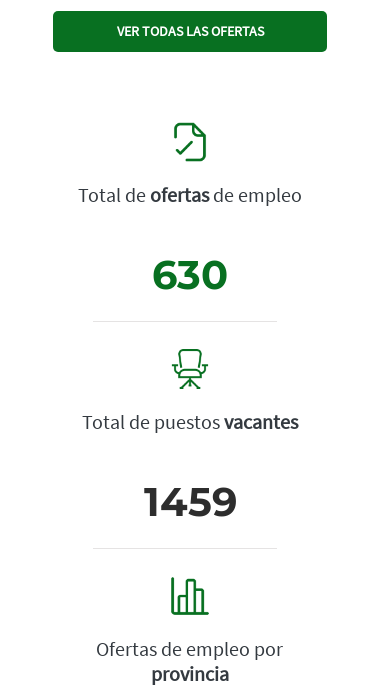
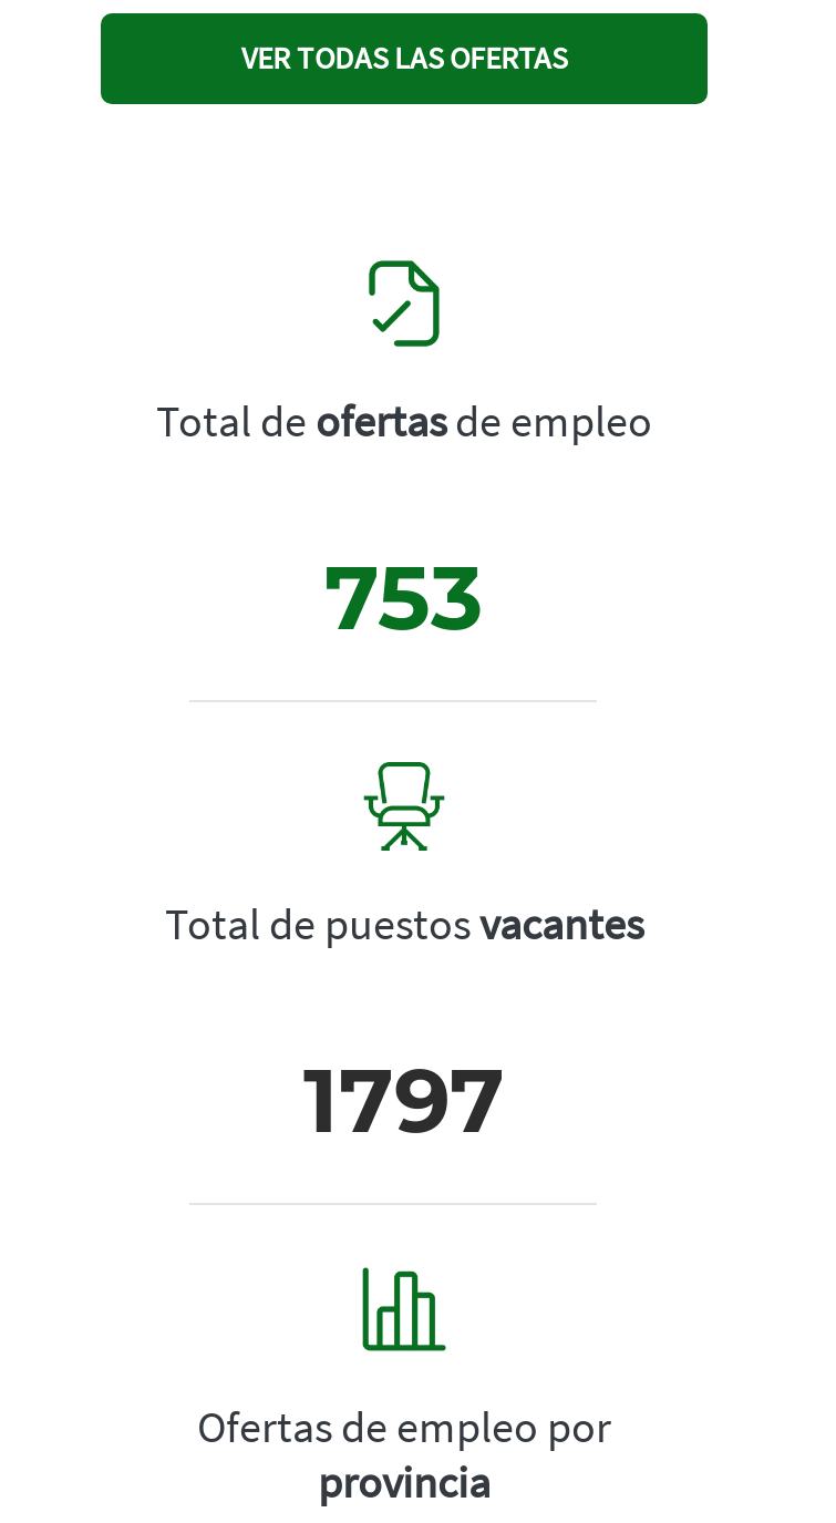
[152,250,228,299] 630 -> [324,543,484,652] 753
[143,477,236,526] 1459 -> [303,1046,505,1155] 1797

